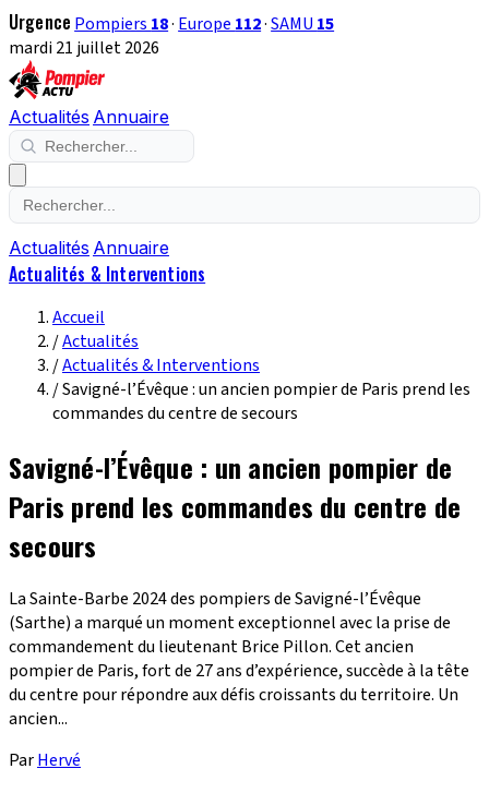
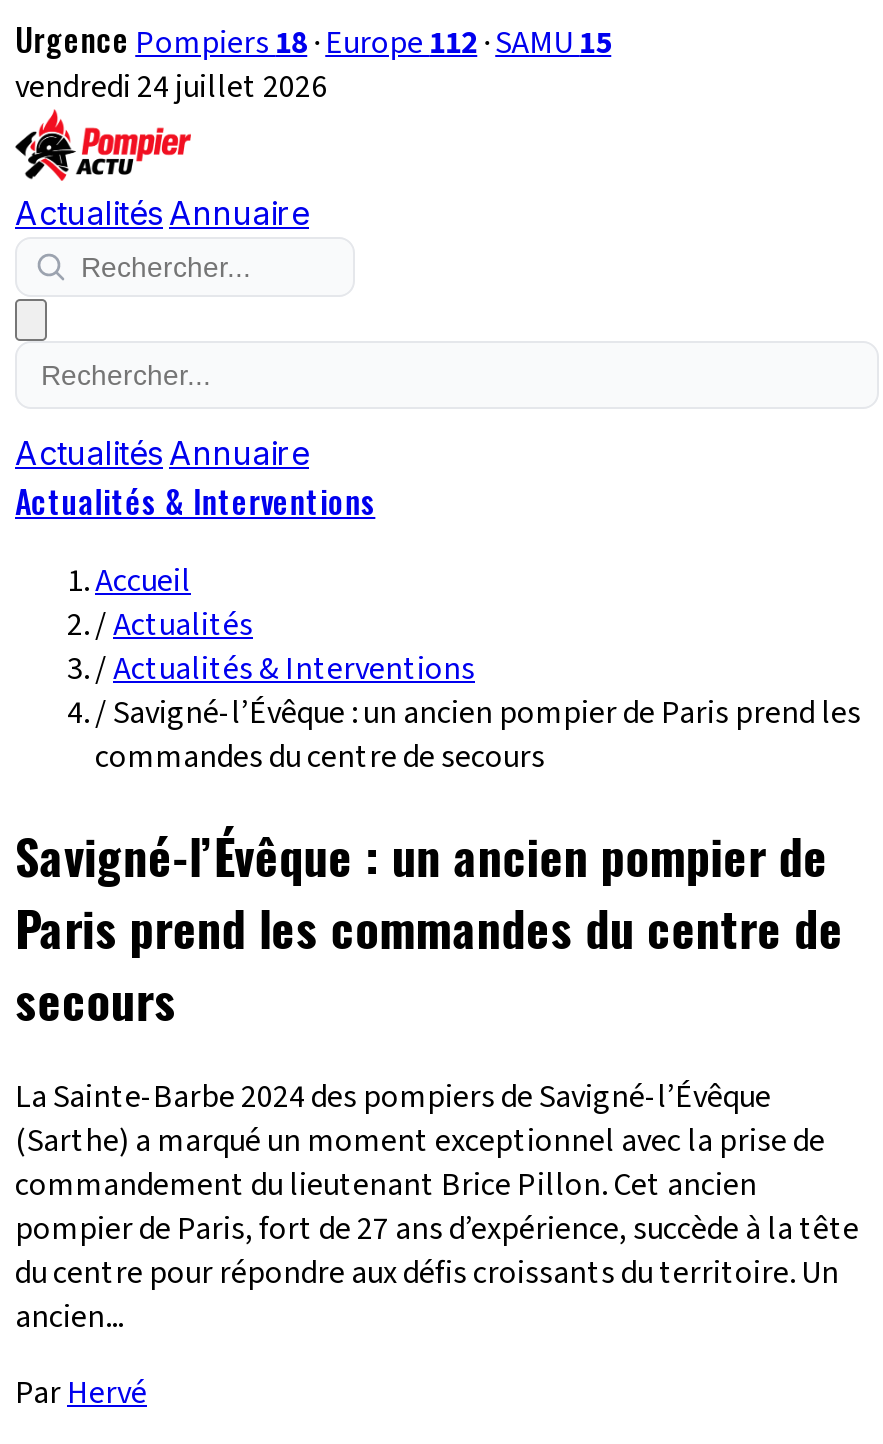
[9,36,159,60] mardi 21 juillet 2026 -> [15,65,327,109] vendredi 24 juillet 2026

